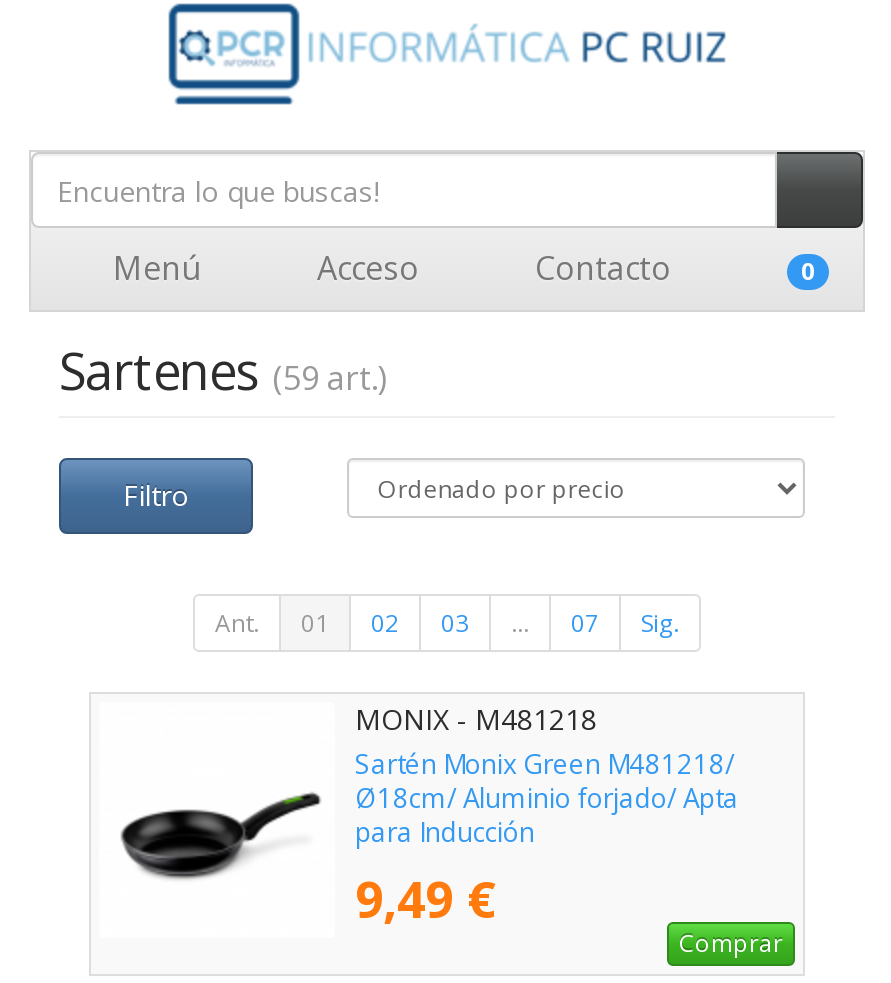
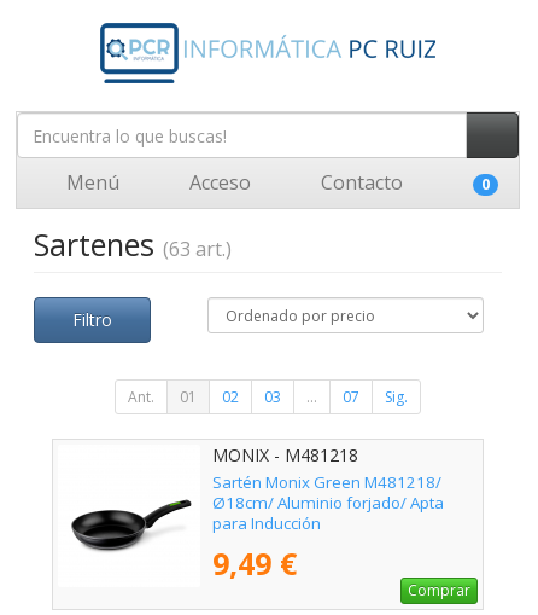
[59,336,387,404] Sartenes (59 art.) -> [34,224,232,265] Sartenes (63 art.)

